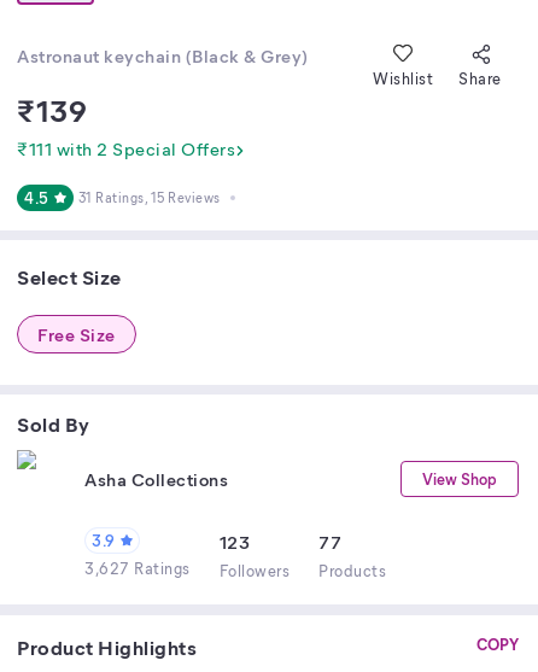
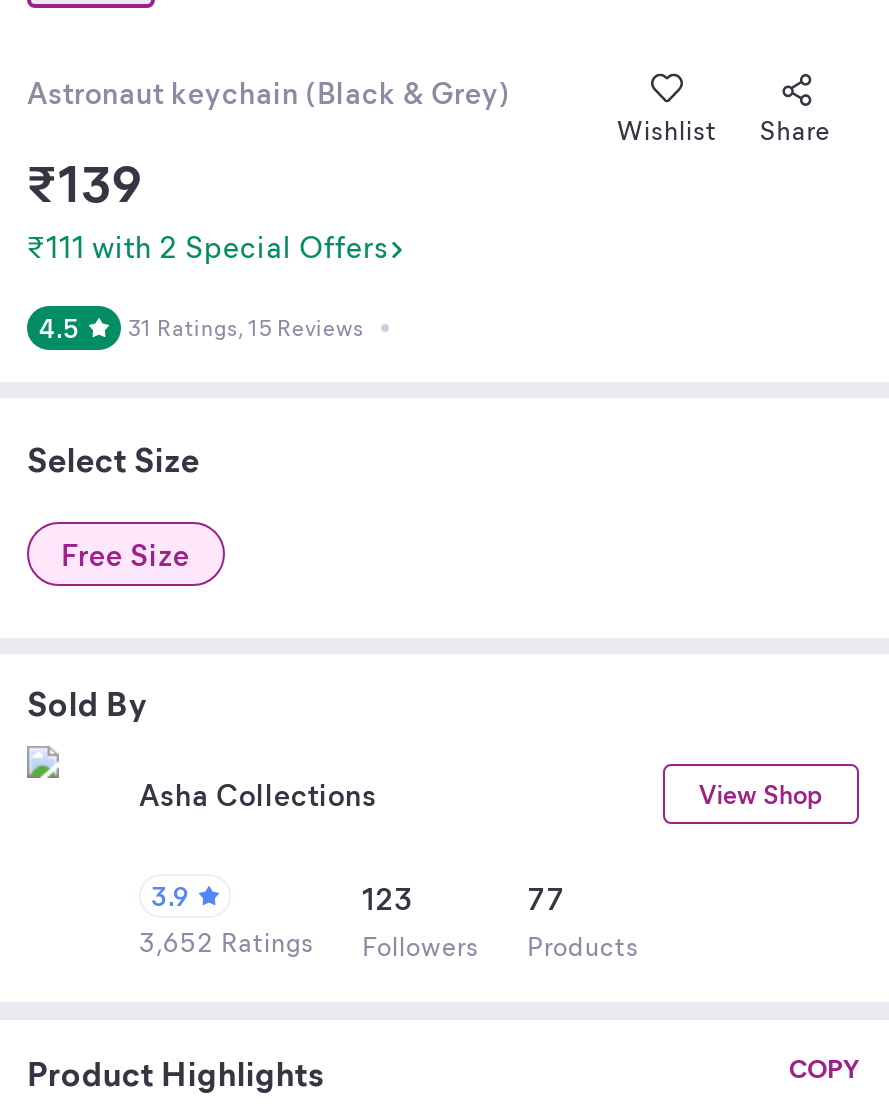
[84,557,386,580] 3,627 Ratings Followers Products -> [139,924,639,962] 3,652 Ratings Followers Products

